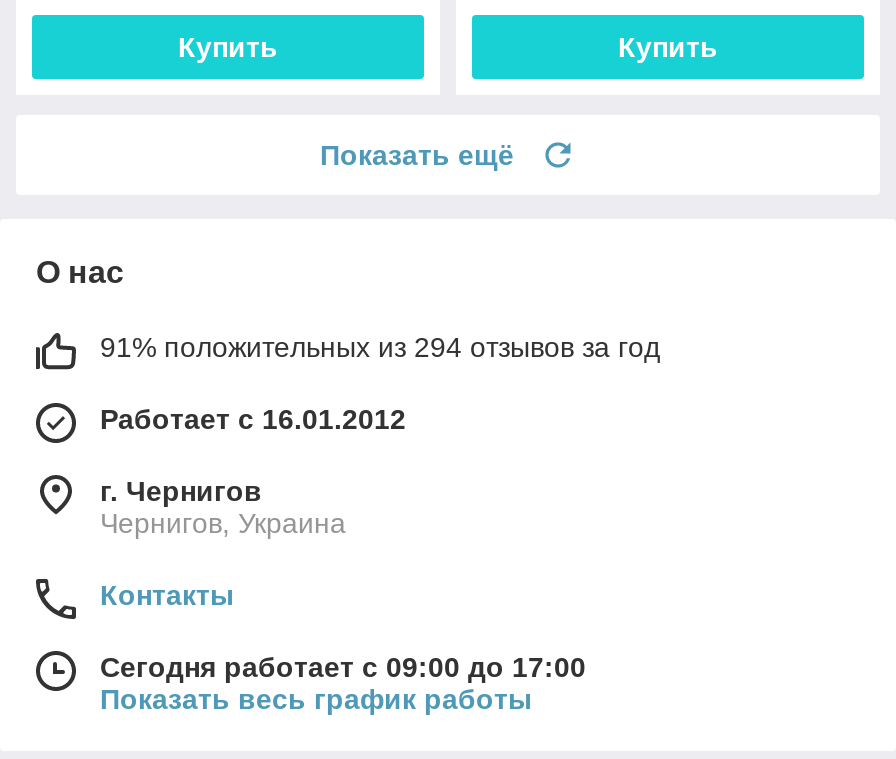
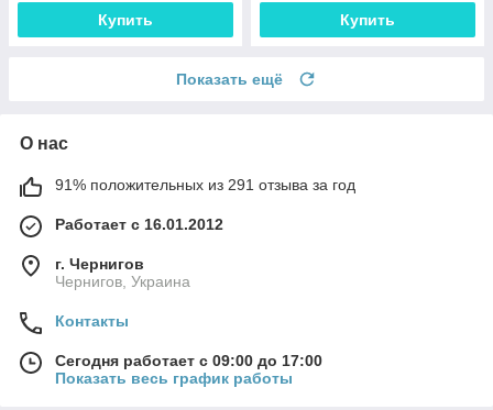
[100,331,660,363] 91% положительных из 294 отзывов за год -> [55,176,355,193] 91% положительных из 291 отзыва за год

